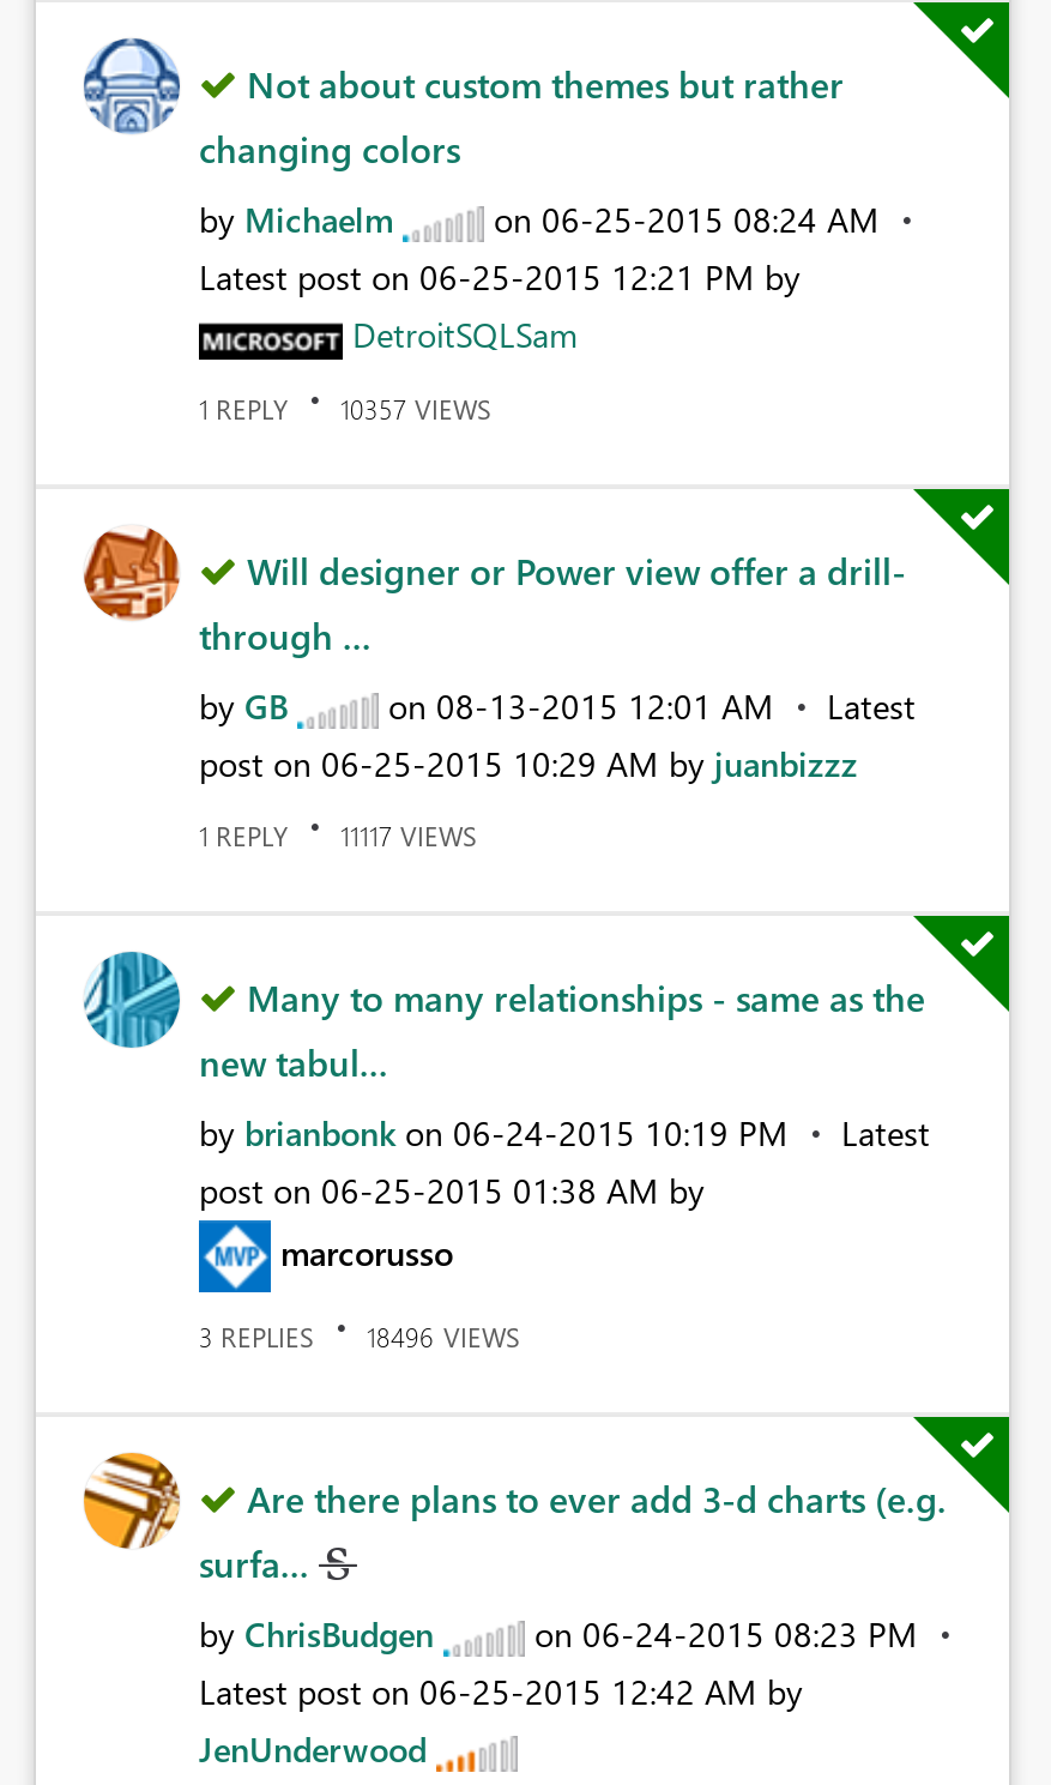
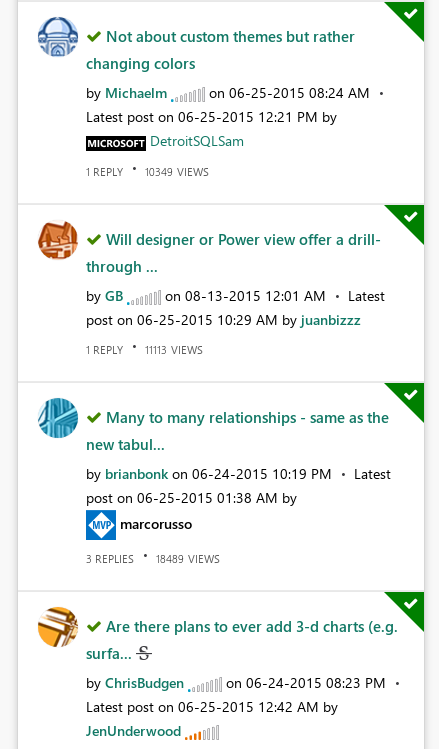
[199,391,491,427] 1 REPLY 10357 VIEWS -> [86,164,209,179] 1 REPLY 10349 VIEWS
[199,819,477,854] 1 REPLY 11117 VIEWS -> [86,342,203,357] 1 REPLY 11113 VIEWS
[199,1318,520,1354] 3 REPLIES 18496 VIEWS -> [86,551,220,566] 3 REPLIES 18489 VIEWS

